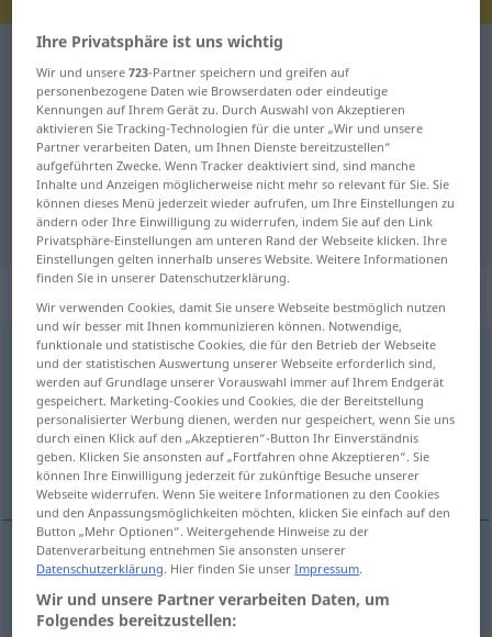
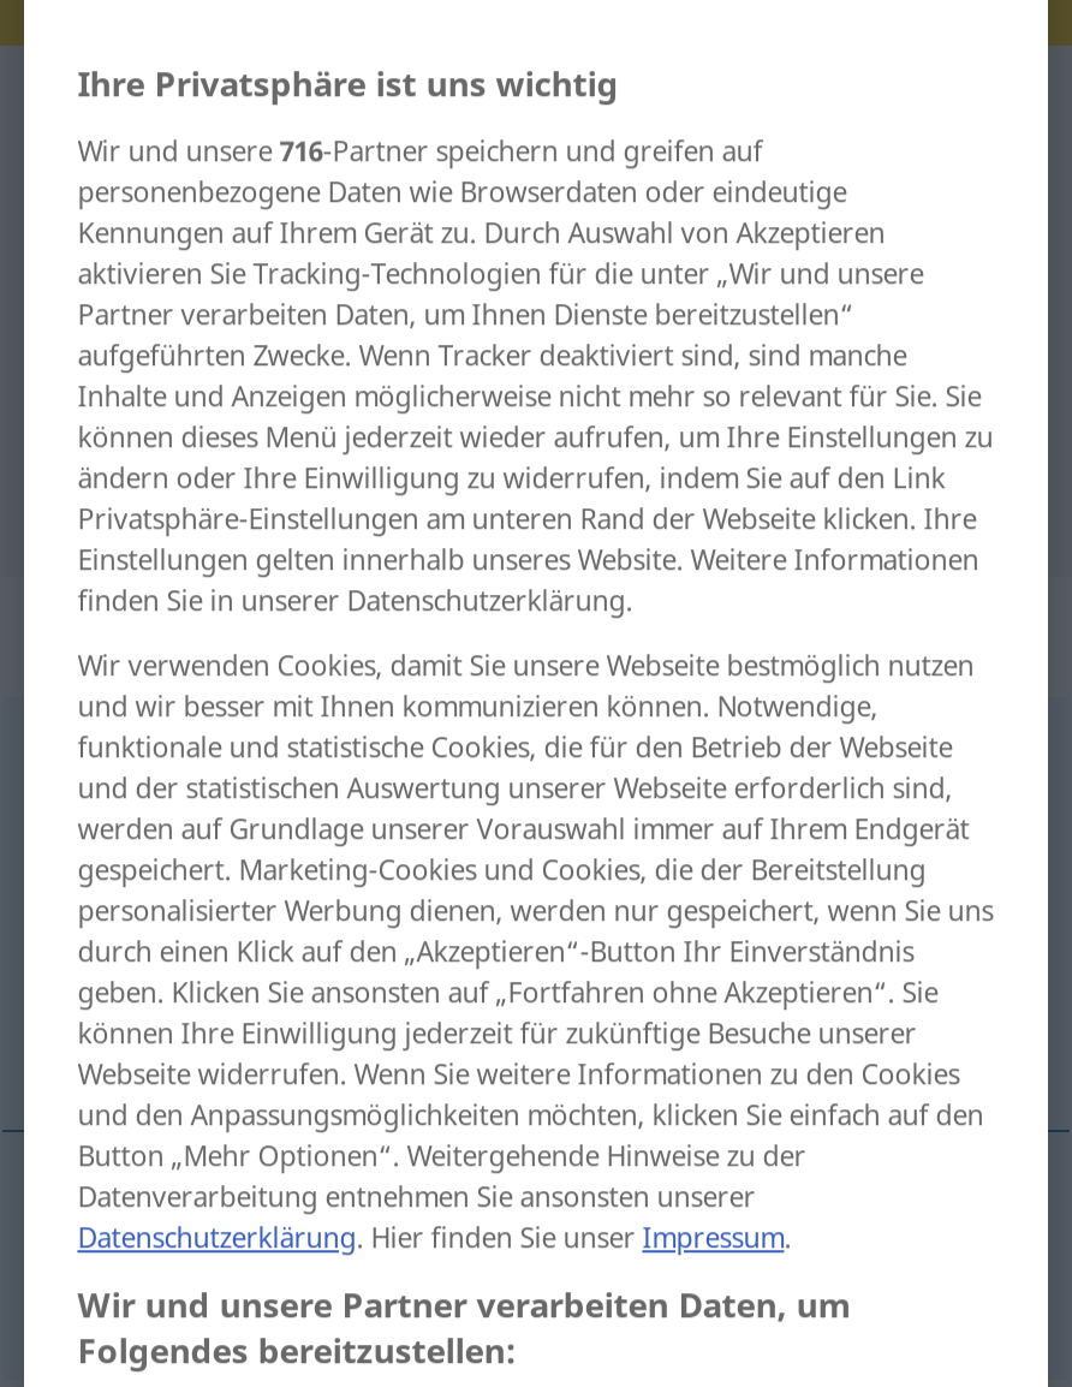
[36,64,349,80] Wir und unsere 723-Partner speichern und greifen auf -> [77,132,762,169] Wir und unsere 716-Partner speichern und greifen auf

